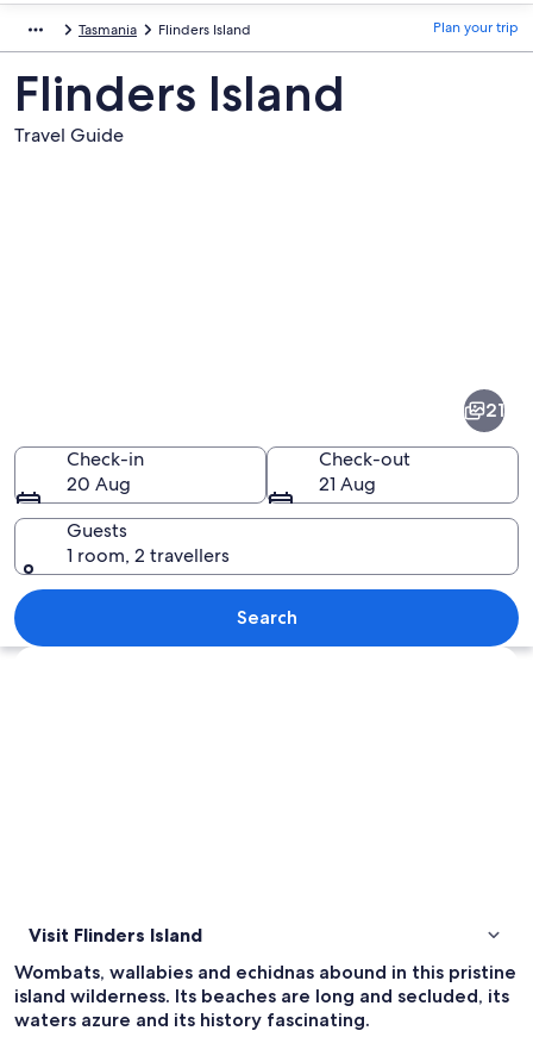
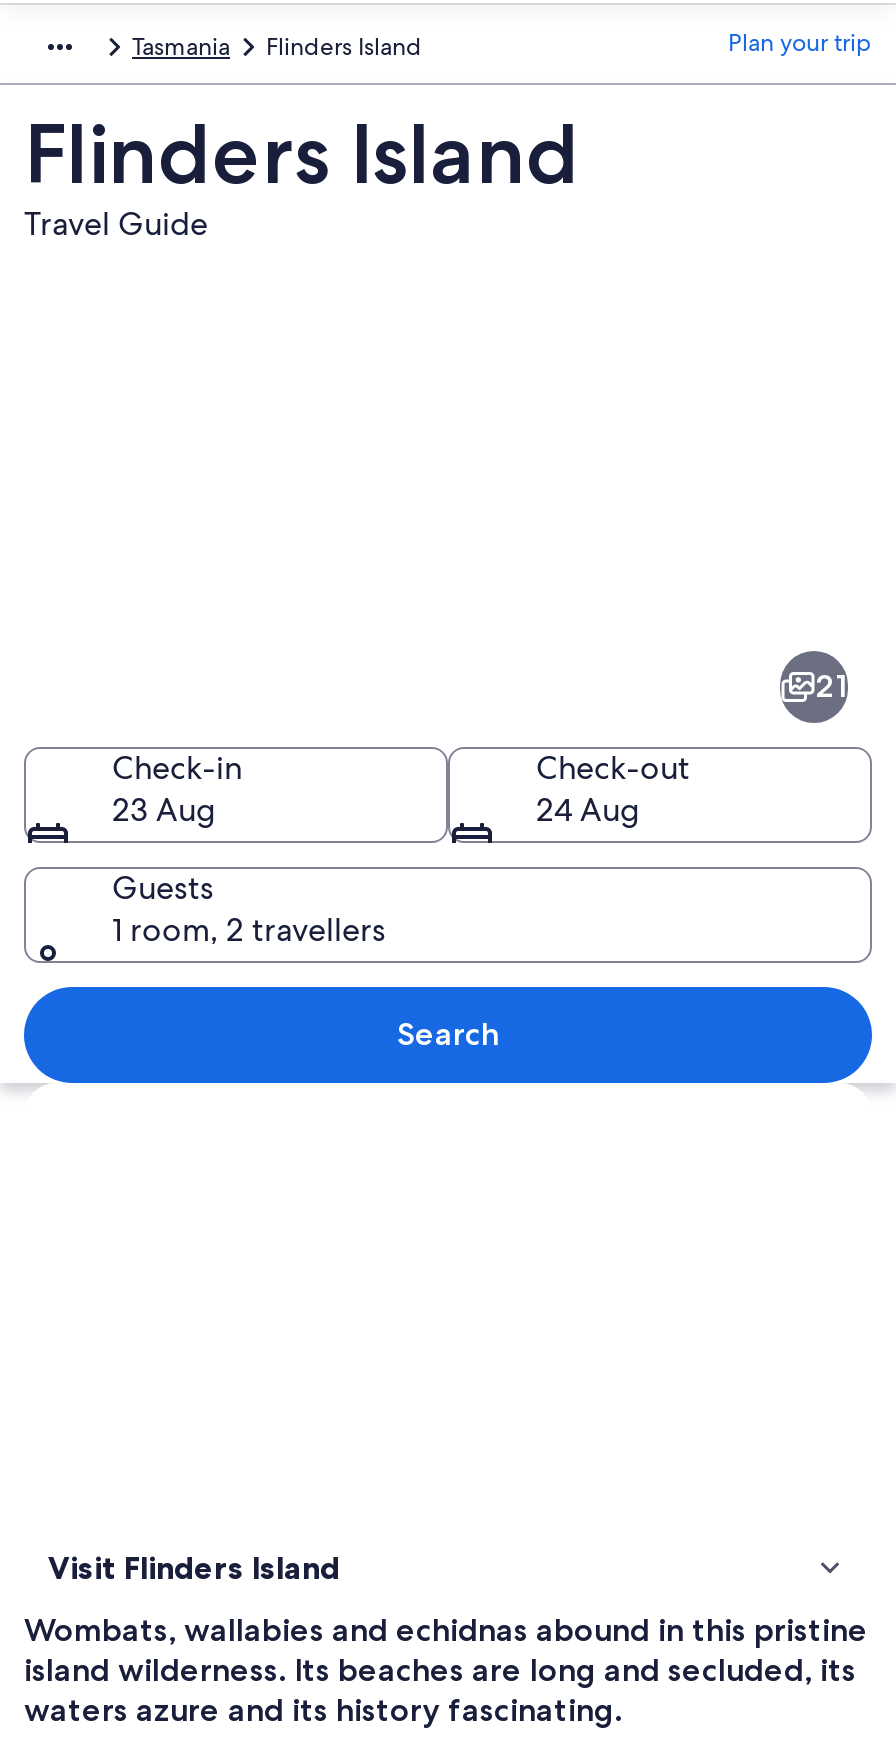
[67,471,131,496] 20 Aug -> [112,788,216,830] 23 Aug
[319,471,376,496] 21 Aug -> [536,788,640,830] 24 Aug

